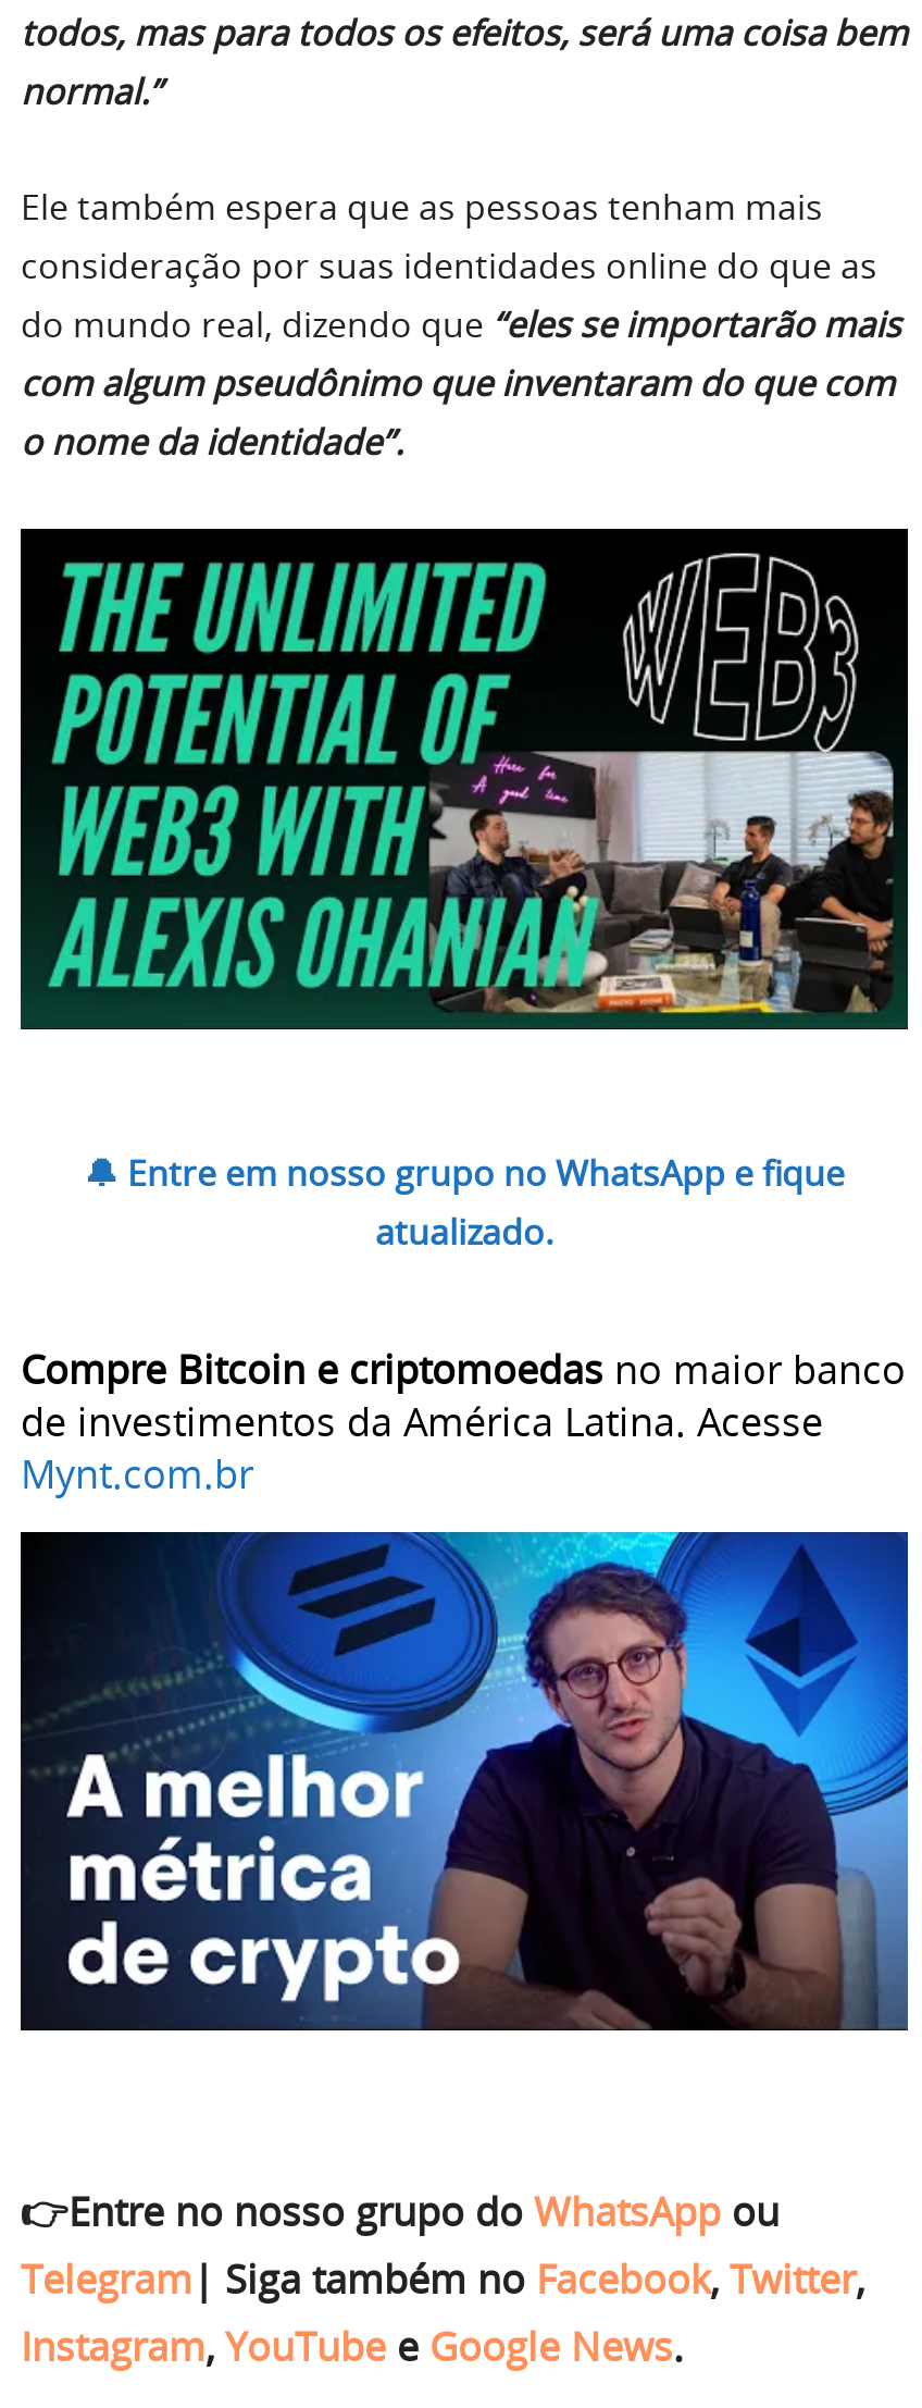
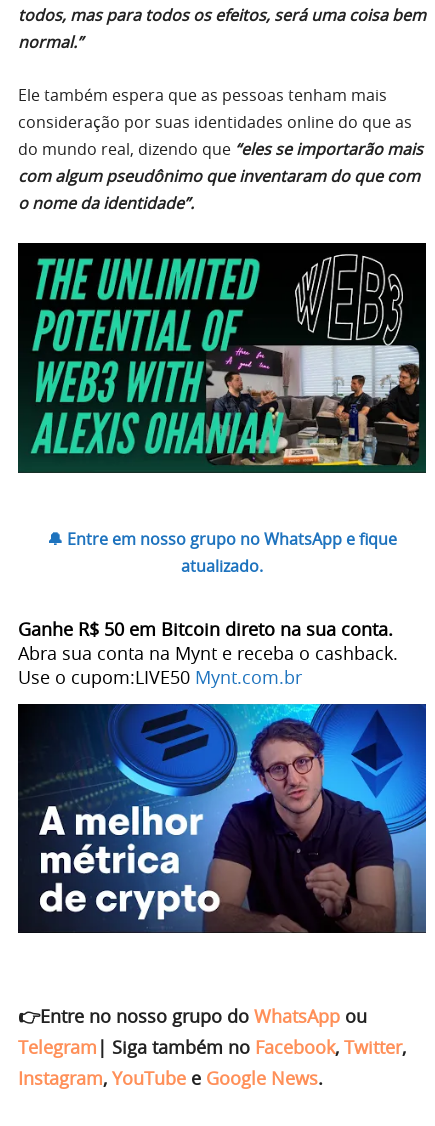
[21,1342,906,1499] Compre Bitcoin e criptomoedas no maior banco | de investimentos da América Latina. Acesse | Mynt.com.br -> [18,617,398,689] Ganhe R$ 50 em Bitcoin direto na sua conta. | Abra sua conta na Mynt e receba o cashback. | Use o cupom:LIVE50Mynt.com.br

